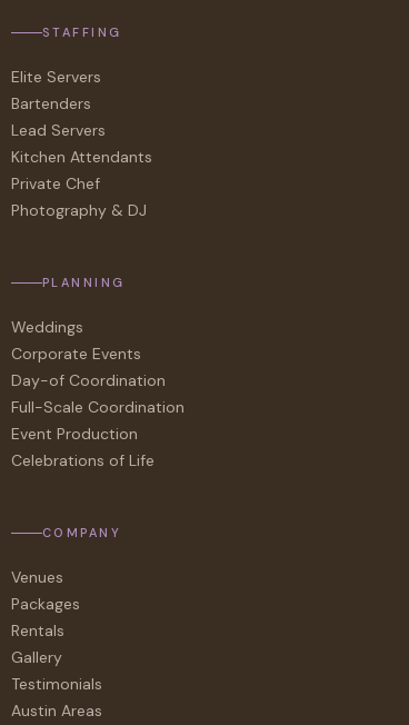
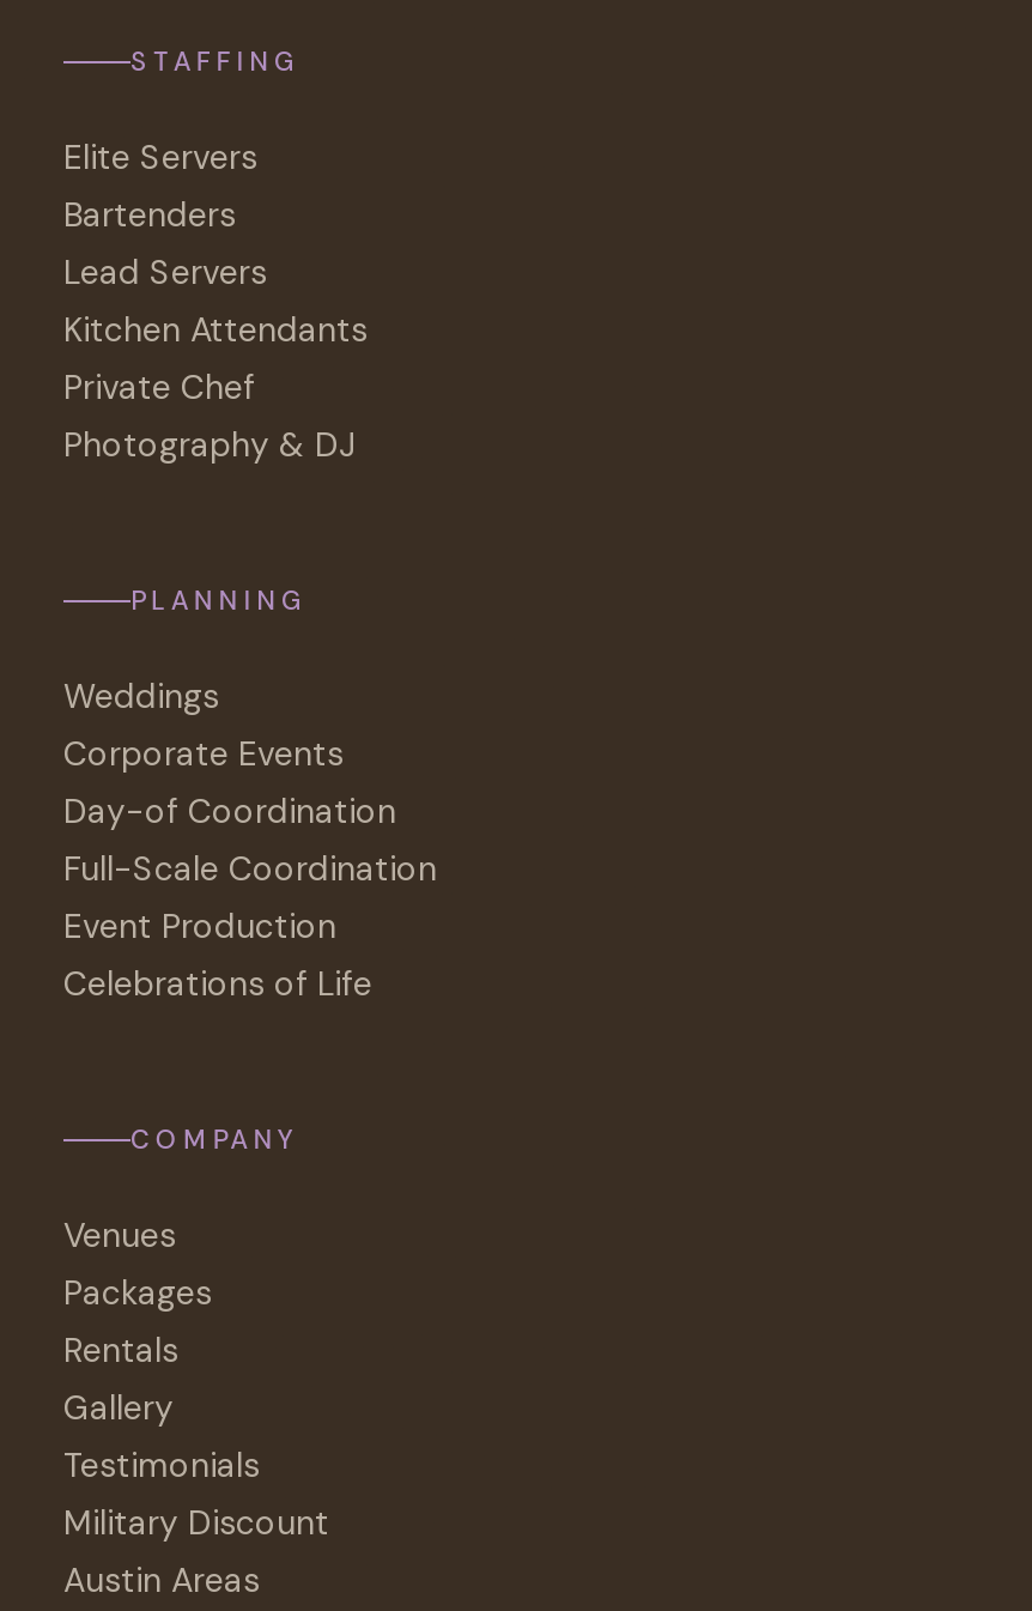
none -> [63,1501,329,1544] Military Discount

